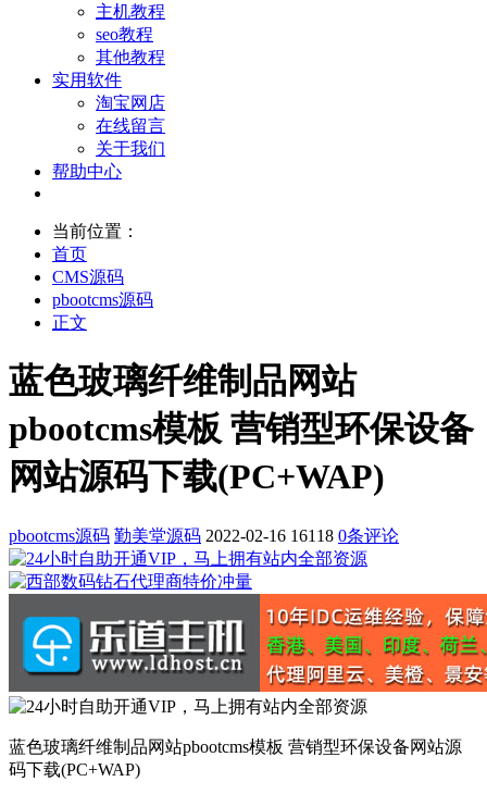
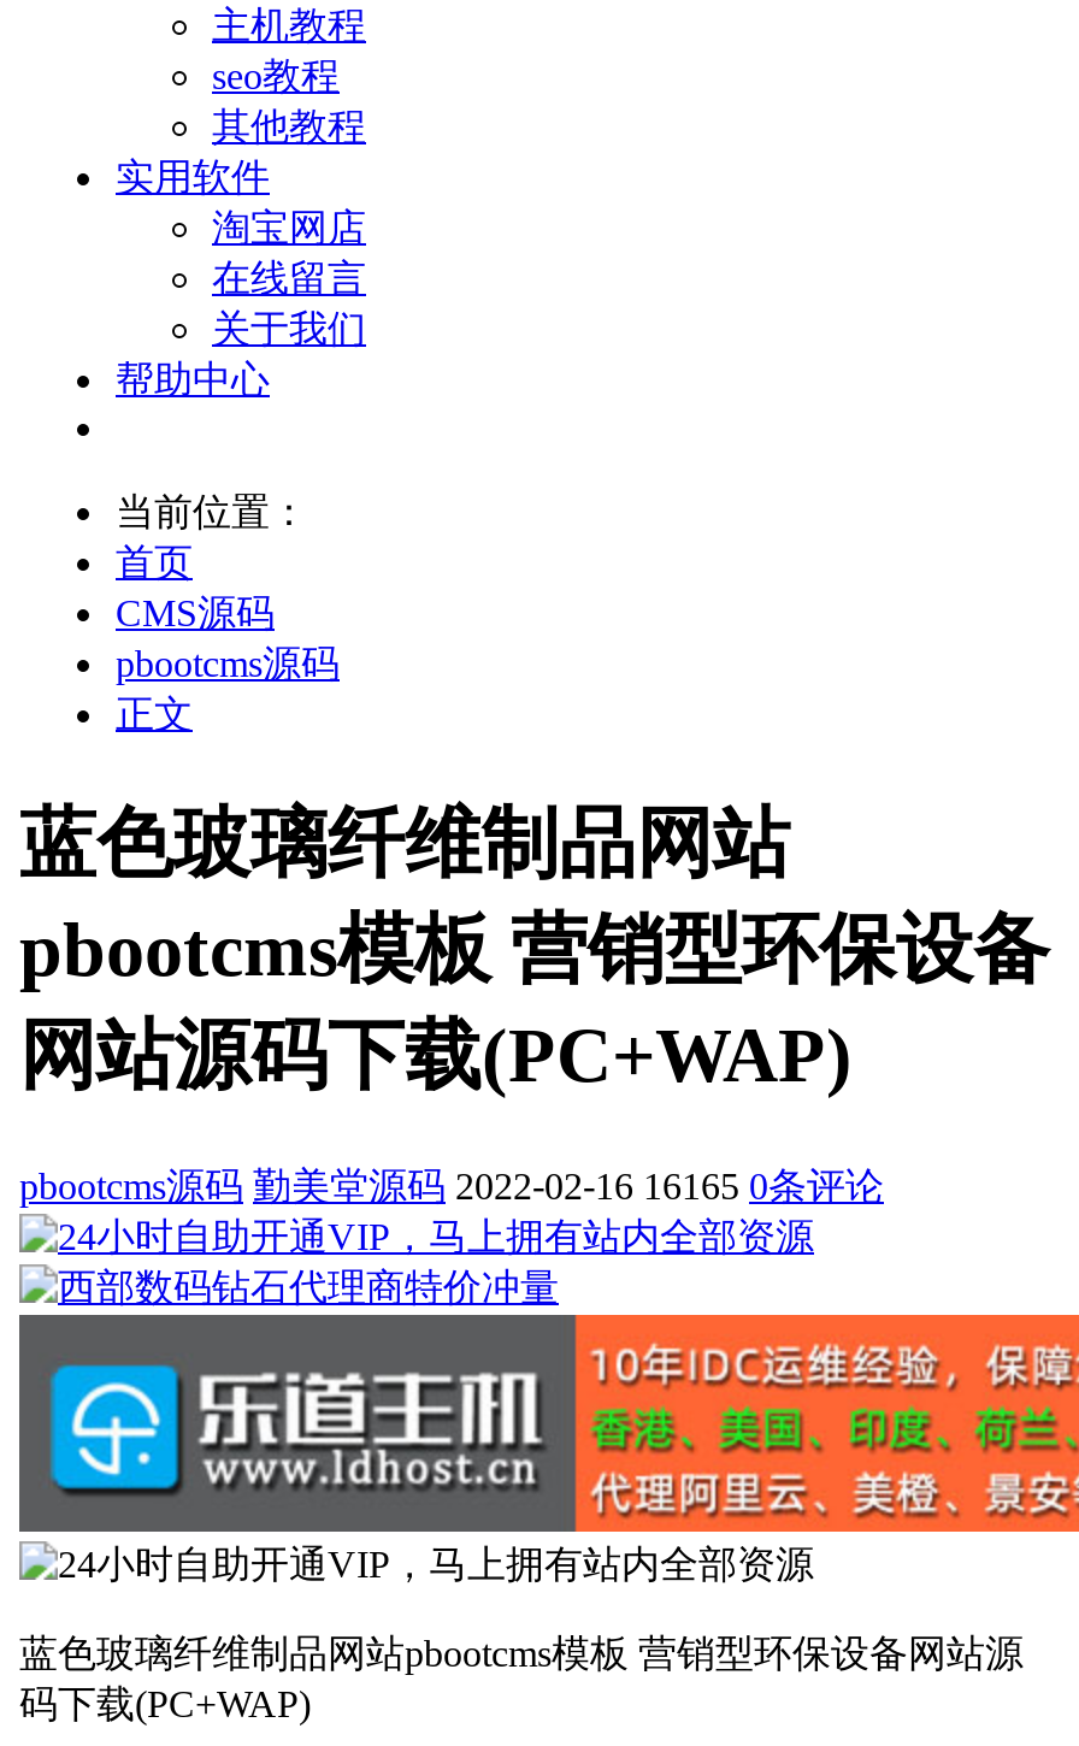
[9,526,399,545] pbootcms源码 勤美堂源码 2022-02-16 16118 0条评论 -> [19,1165,884,1206] pbootcms源码 勤美堂源码 2022-02-16 16165 0条评论

